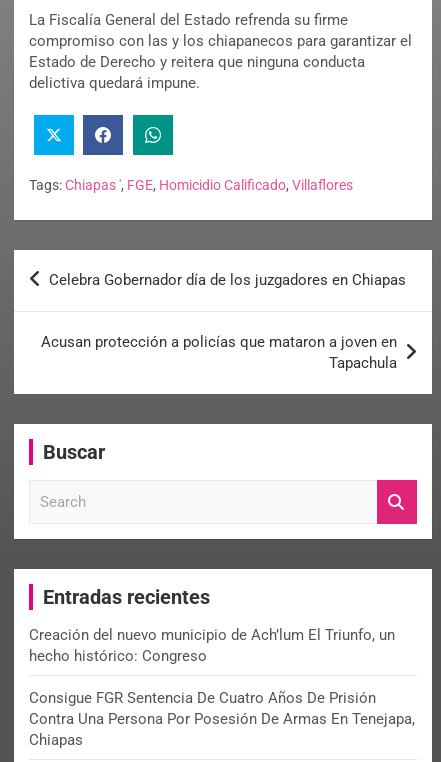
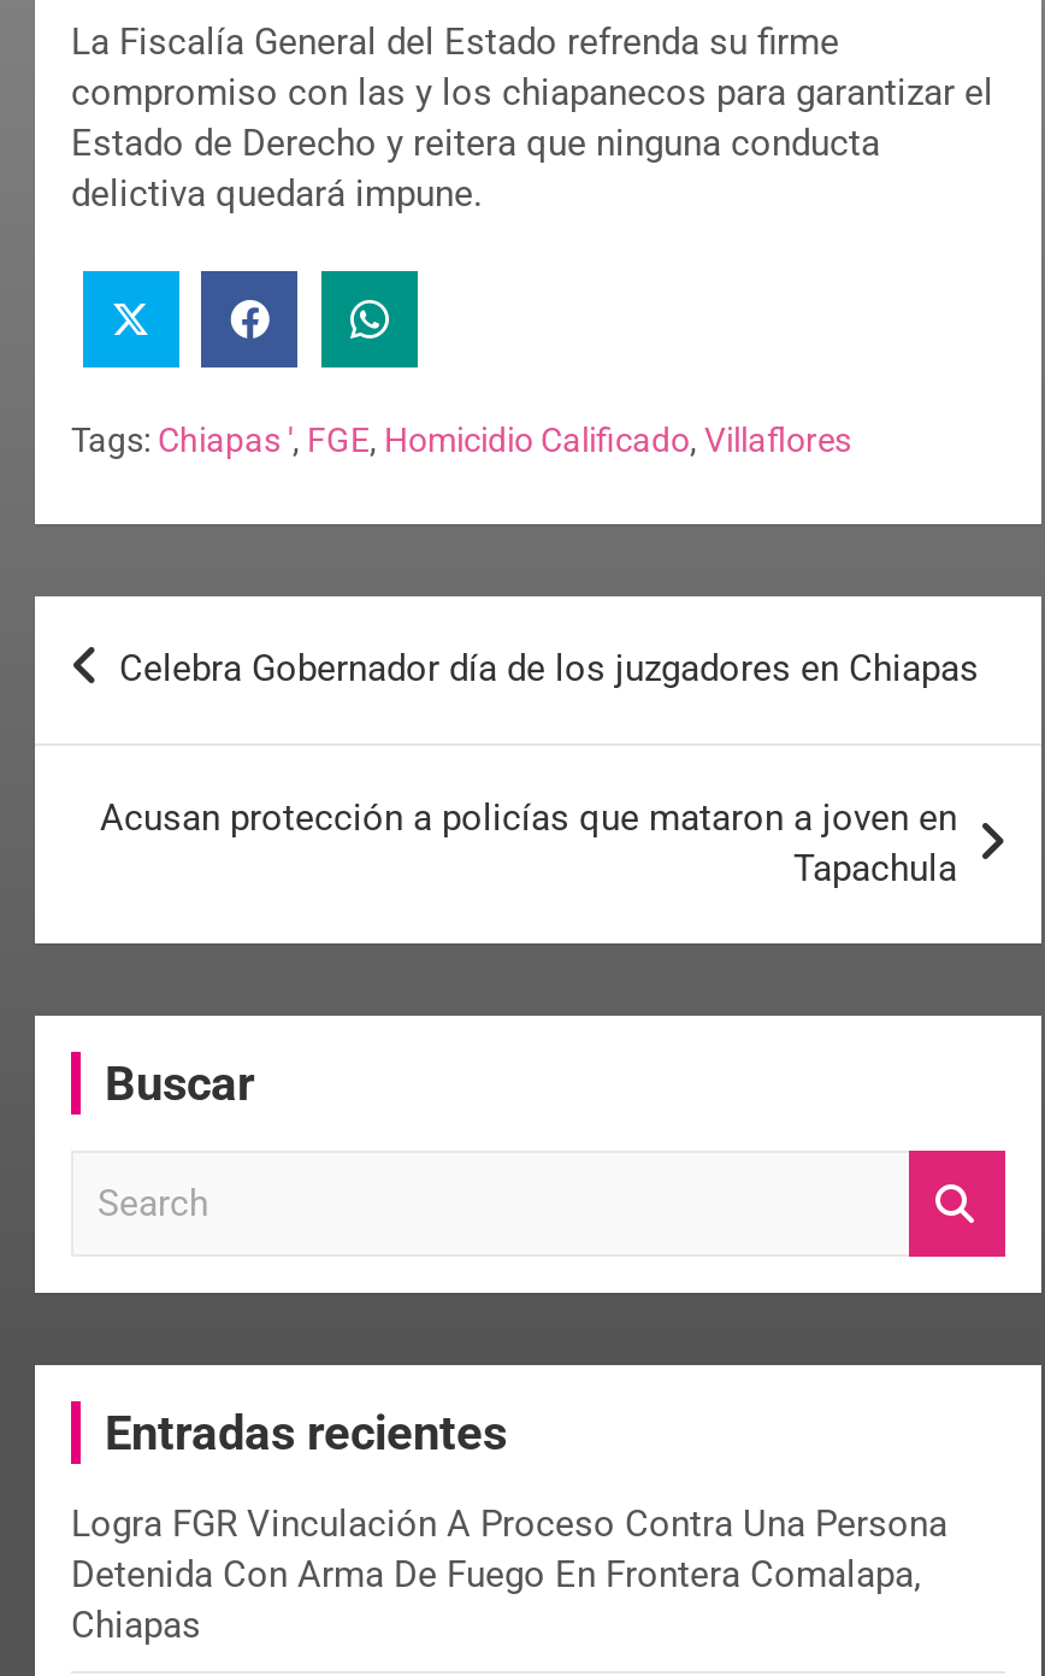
[29,626,415,728] Creación del nuevo municipio de Ach’lum El Triunfo, un | hecho histórico: Congreso | Consigue FGR Sentencia De Cuatro Años De Prisión | Contra Una Persona Por Posesión De Armas En Tenejapa, -> [71,1502,947,1596] Logra FGR Vinculación A Proceso Contra Una Persona | Detenida Con Arma De Fuego En Frontera Comalapa,

